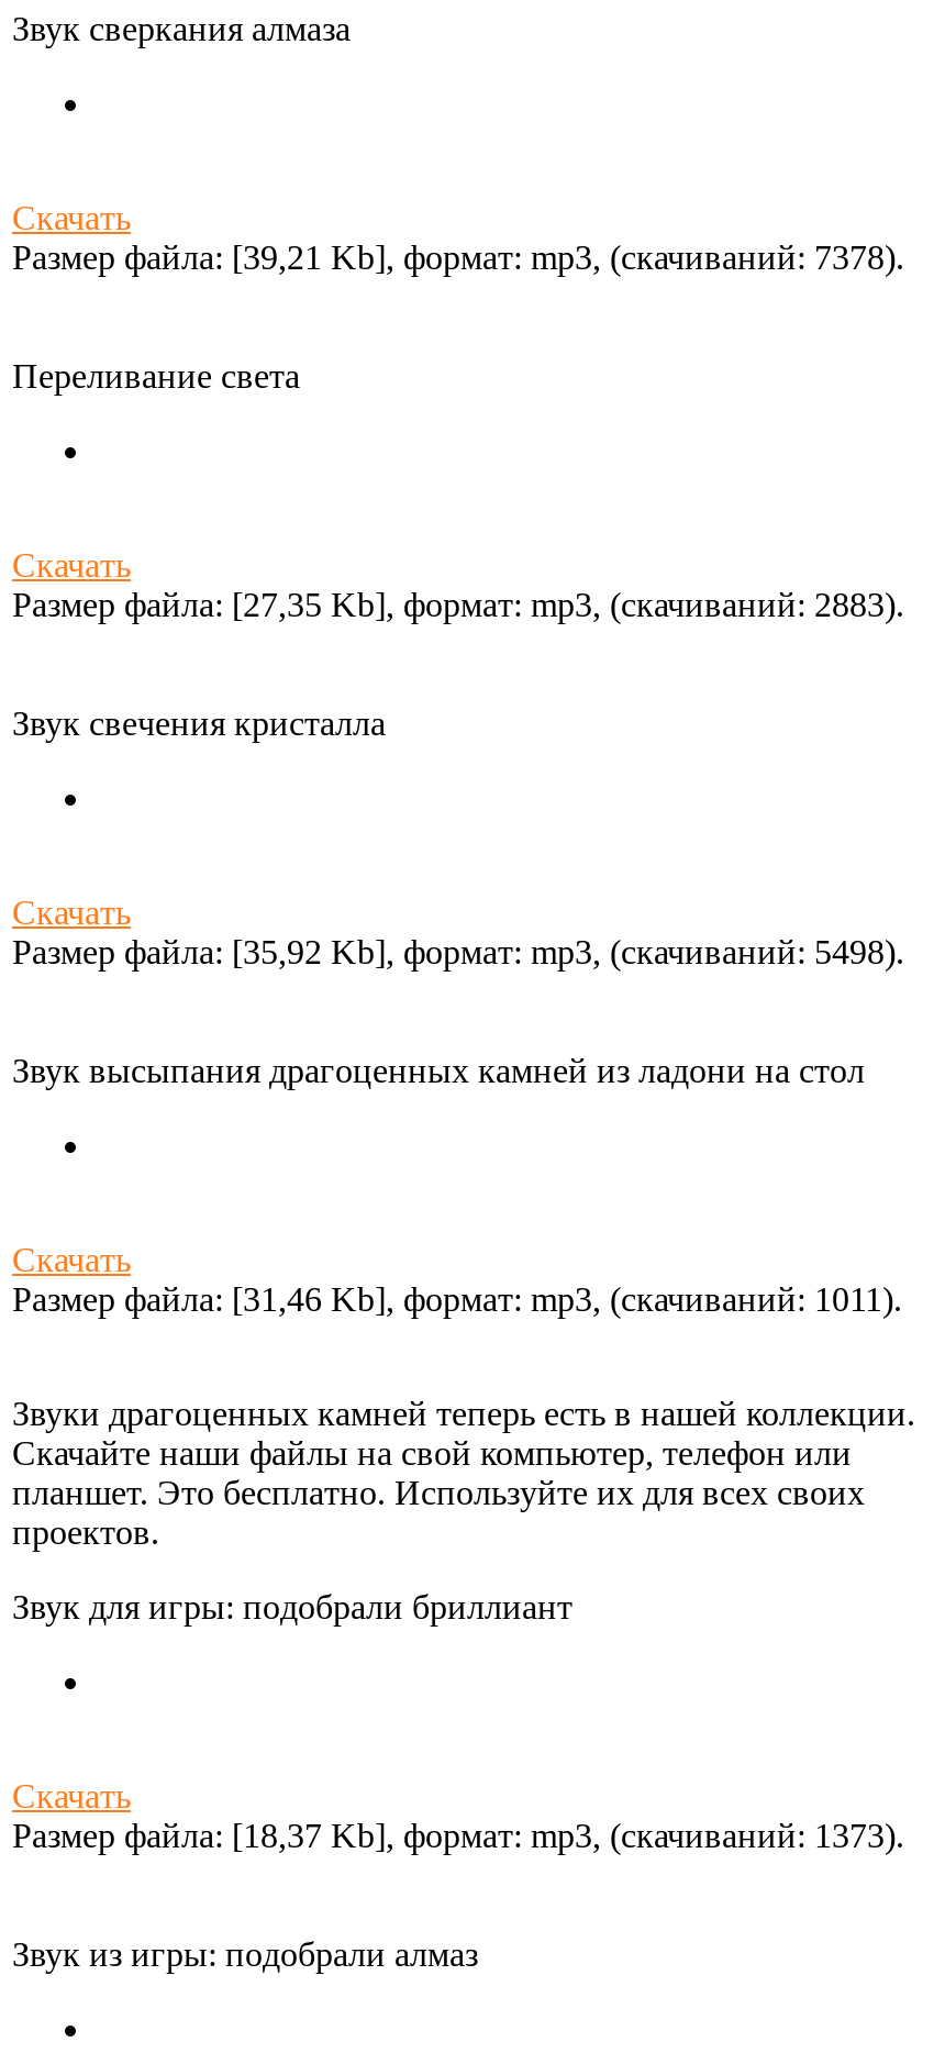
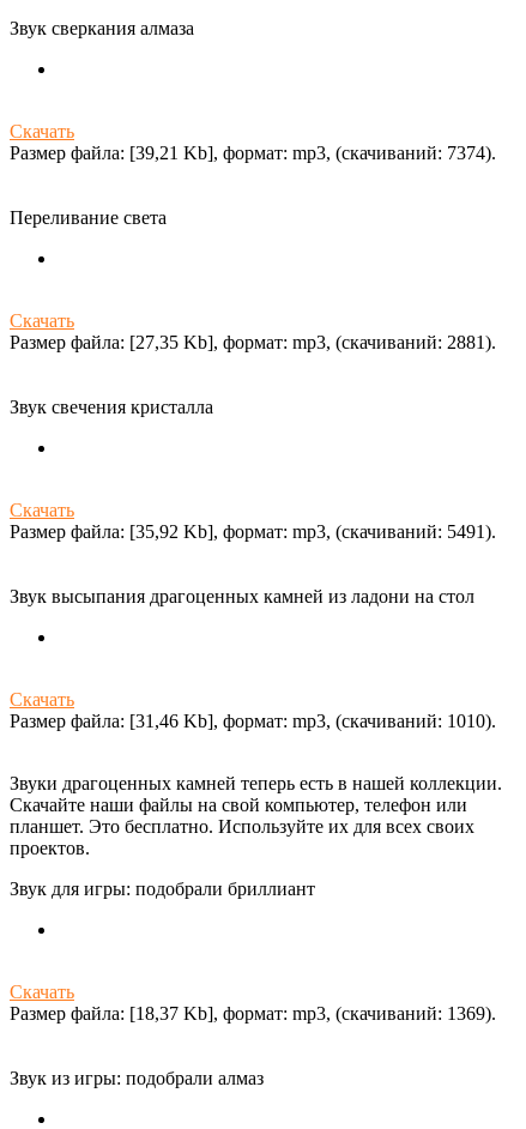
[12,238,904,276] Размер файла: [39,21 Kb], формат: mp3, (cкачиваний: 7378). -> [10,143,496,163] Размер файла: [39,21 Kb], формат: mp3, (cкачиваний: 7374).
[12,586,904,623] Размер файла: [27,35 Kb], формат: mp3, (cкачиваний: 2883). -> [10,332,496,352] Размер файла: [27,35 Kb], формат: mp3, (cкачиваний: 2881).
[12,933,904,970] Размер файла: [35,92 Kb], формат: mp3, (cкачиваний: 5498). -> [10,521,496,542] Размер файла: [35,92 Kb], формат: mp3, (cкачиваний: 5491).
[12,1280,902,1318] Размер файла: [31,46 Kb], формат: mp3, (cкачиваний: 1011). -> [10,711,496,731] Размер файла: [31,46 Kb], формат: mp3, (cкачиваний: 1010).
[12,1816,904,1854] Размер файла: [18,37 Kb], формат: mp3, (cкачиваний: 1373). -> [10,1003,496,1023] Размер файла: [18,37 Kb], формат: mp3, (cкачиваний: 1369).

